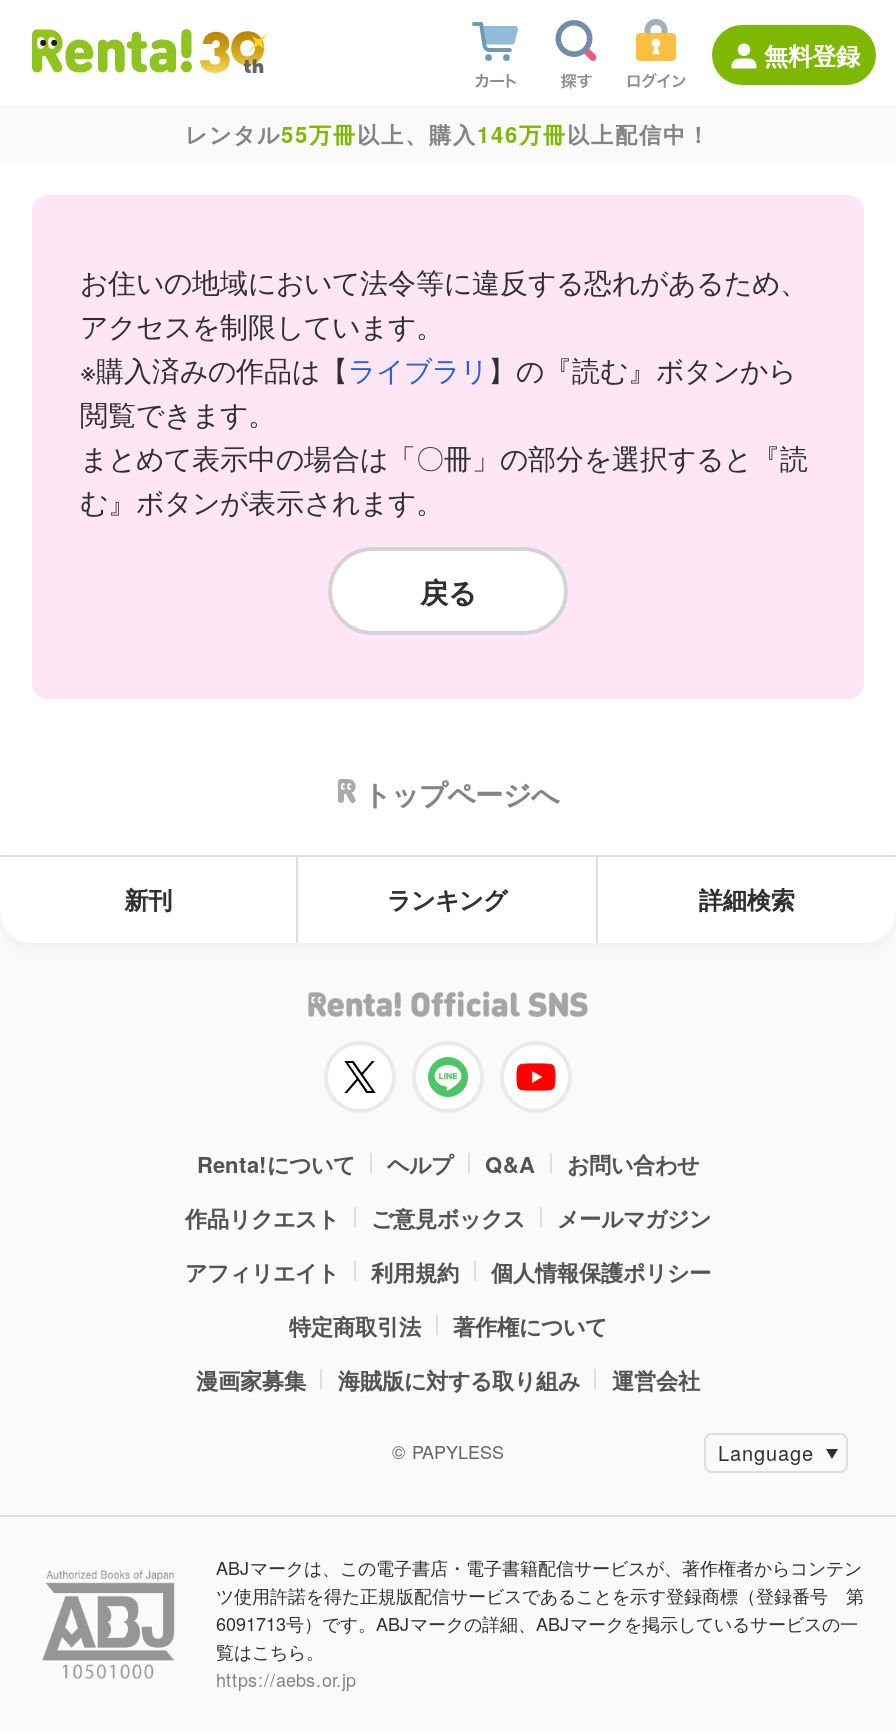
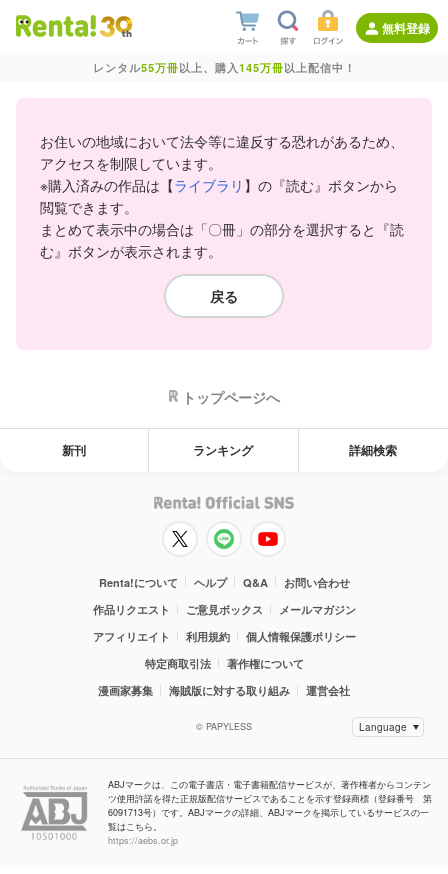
[185,119,711,149] レンタル55万冊以上、購入146万冊以上配信中！ -> [92,60,355,75] レンタル55万冊以上、購入145万冊以上配信中！

